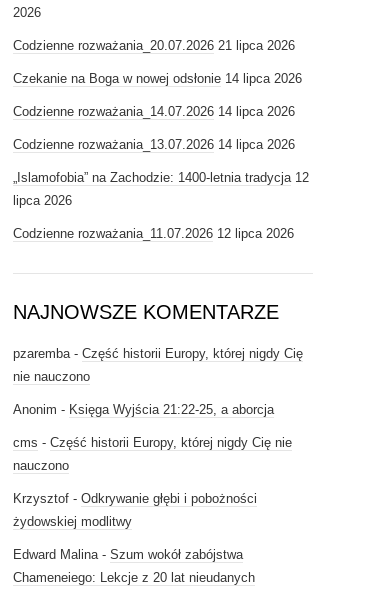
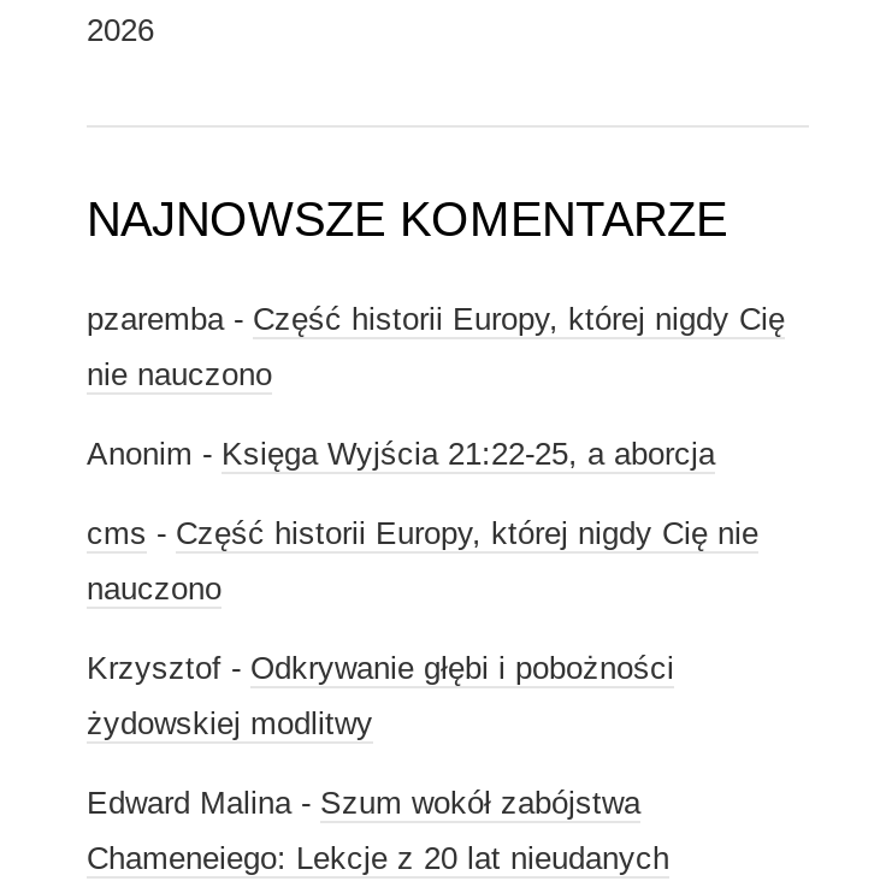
[13,38,309,241] Codzienne rozważania_20.07.2026 21 lipca 2026 | Czekanie na Boga w nowej odsłonie 14 lipca 2026 | Codzienne rozważania_14.07.2026 14 lipca 2026 | Codzienne rozważania_13.07.2026 14 lipca 2026 | „Islamofobia” na Zachodzie: 1400-letnia tradycja 12 | lipca 2026 | Codzienne rozważania_11.07.2026 12 lipca 2026 -> none

